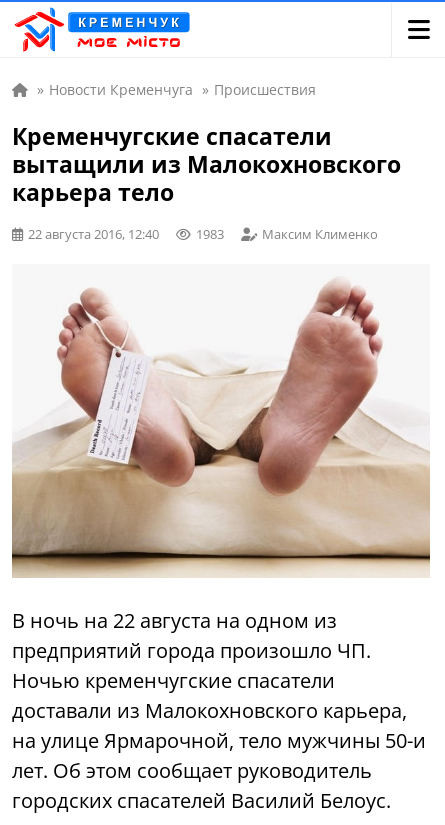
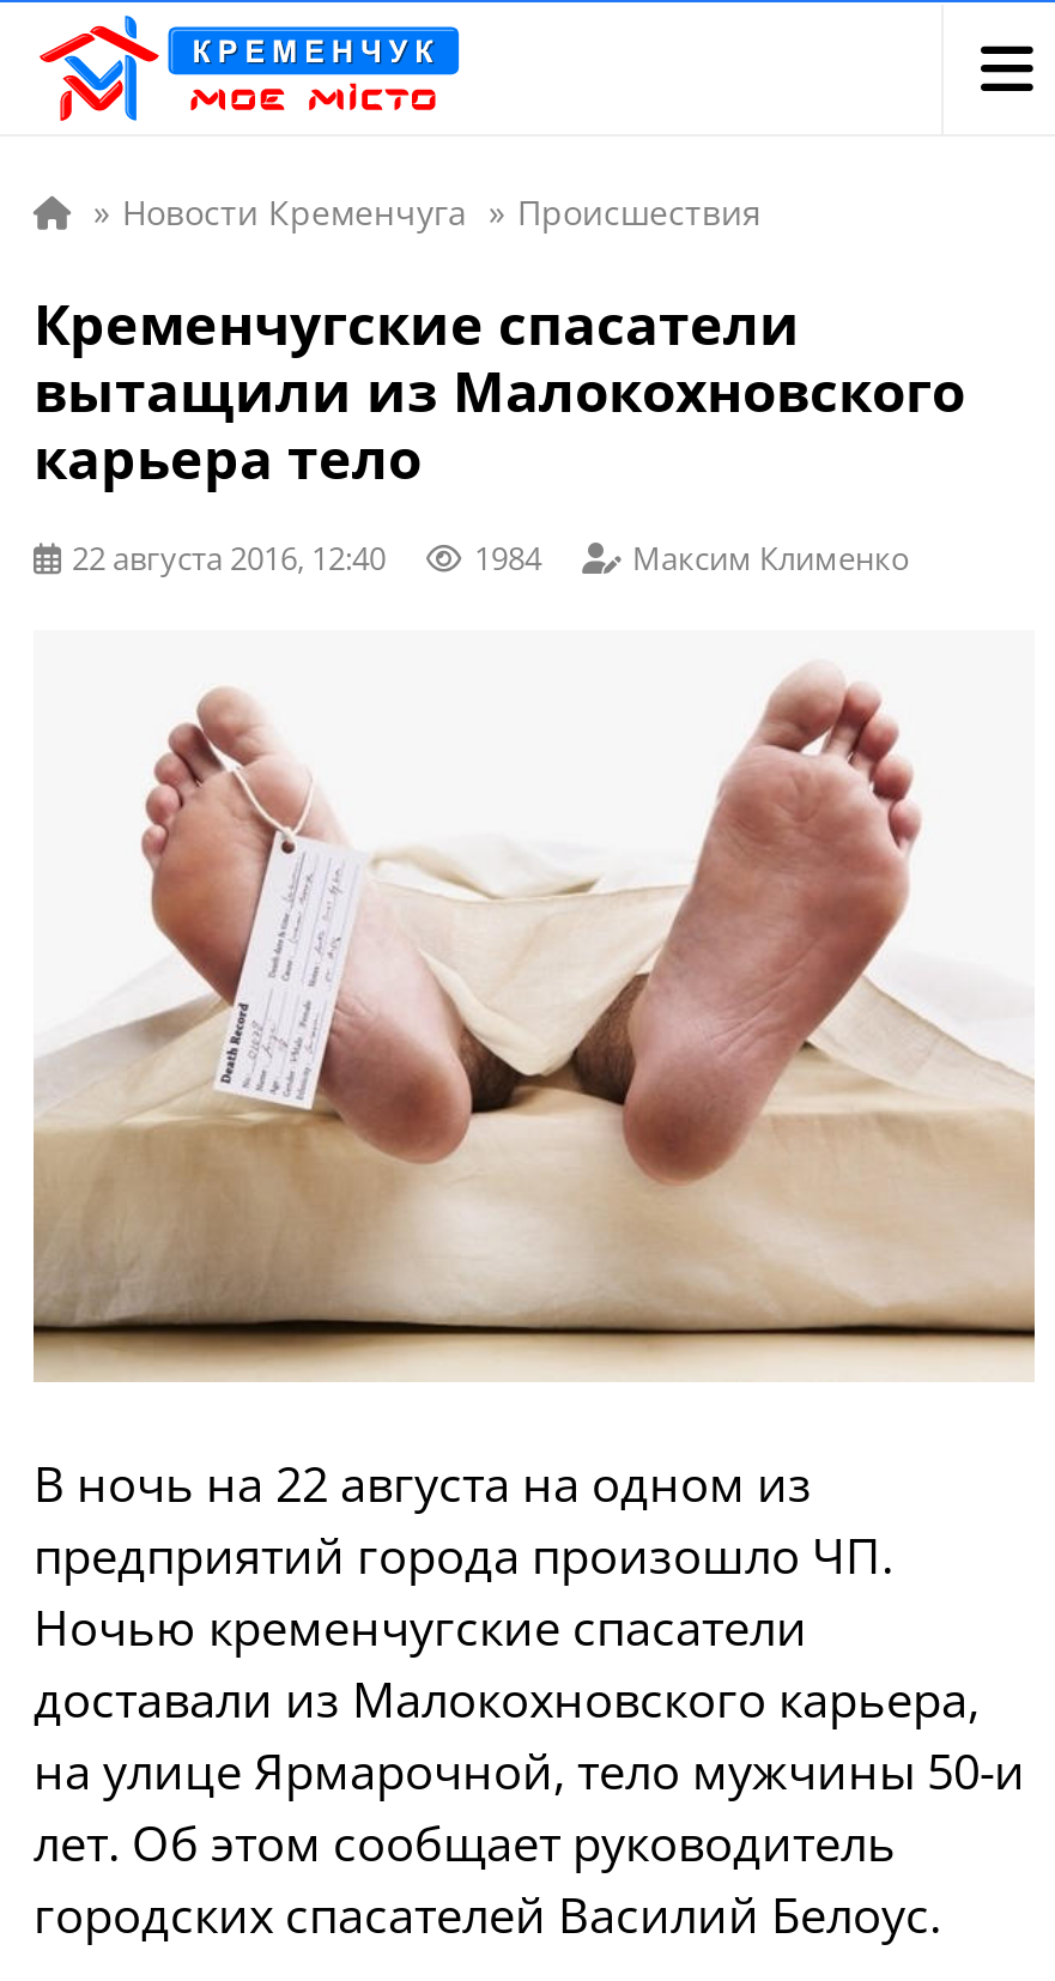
[196,225,224,243] 1983 -> [474,537,541,580] 1984

